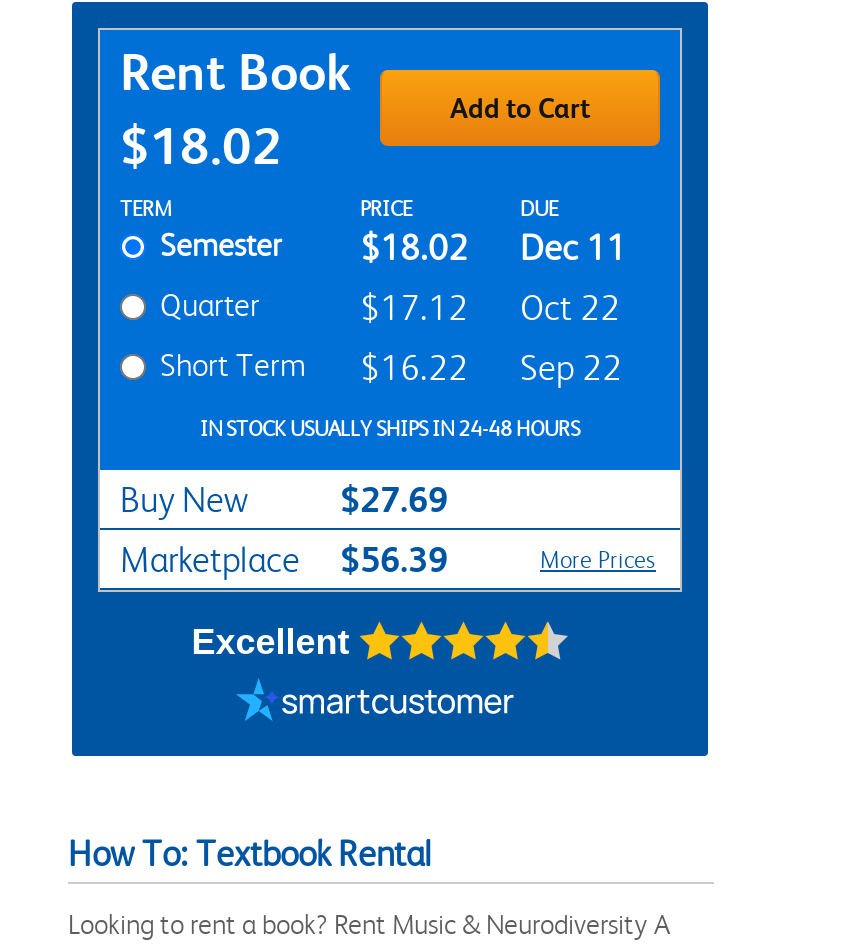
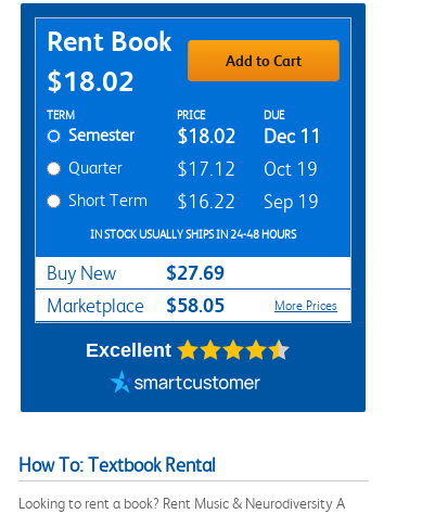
[360,288,620,328] $17.12 Oct 22 -> [177,158,318,180] $17.12 Oct 19
[160,346,622,388] Short Term $16.22 Sep 22 -> [68,190,319,212] Short Term $16.22 Sep 19
[120,538,448,580] Marketplace $56.39 -> [47,294,225,316] Marketplace $58.05

